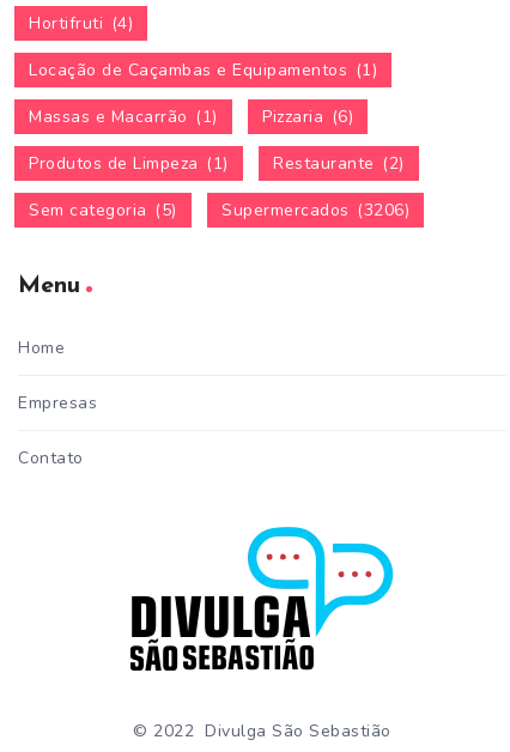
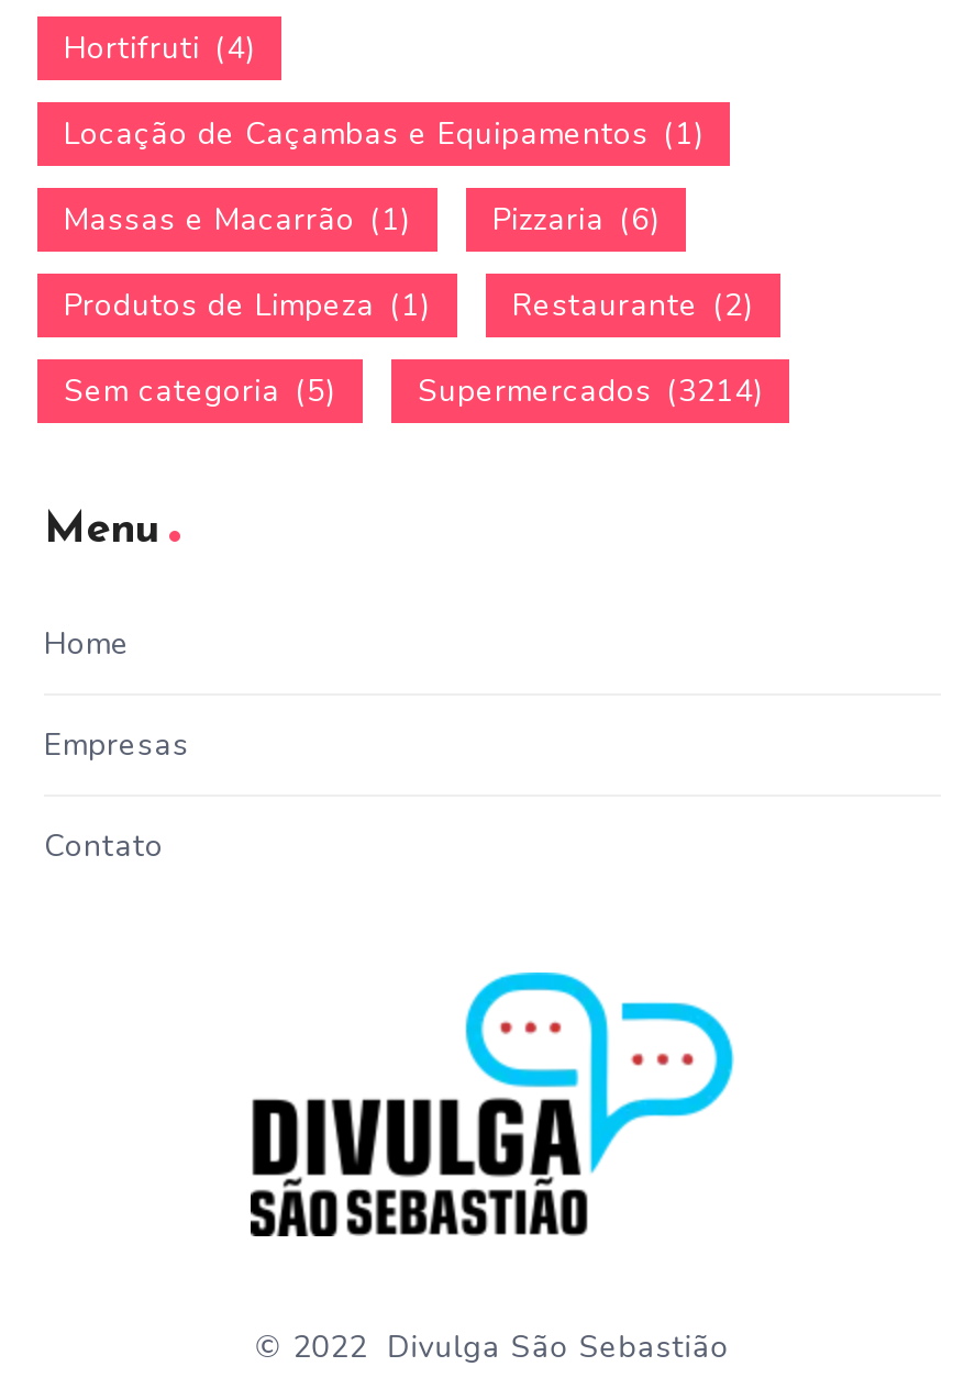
[221,198,409,221] Supermercados (3206) -> [418,372,763,413] Supermercados (3214)

